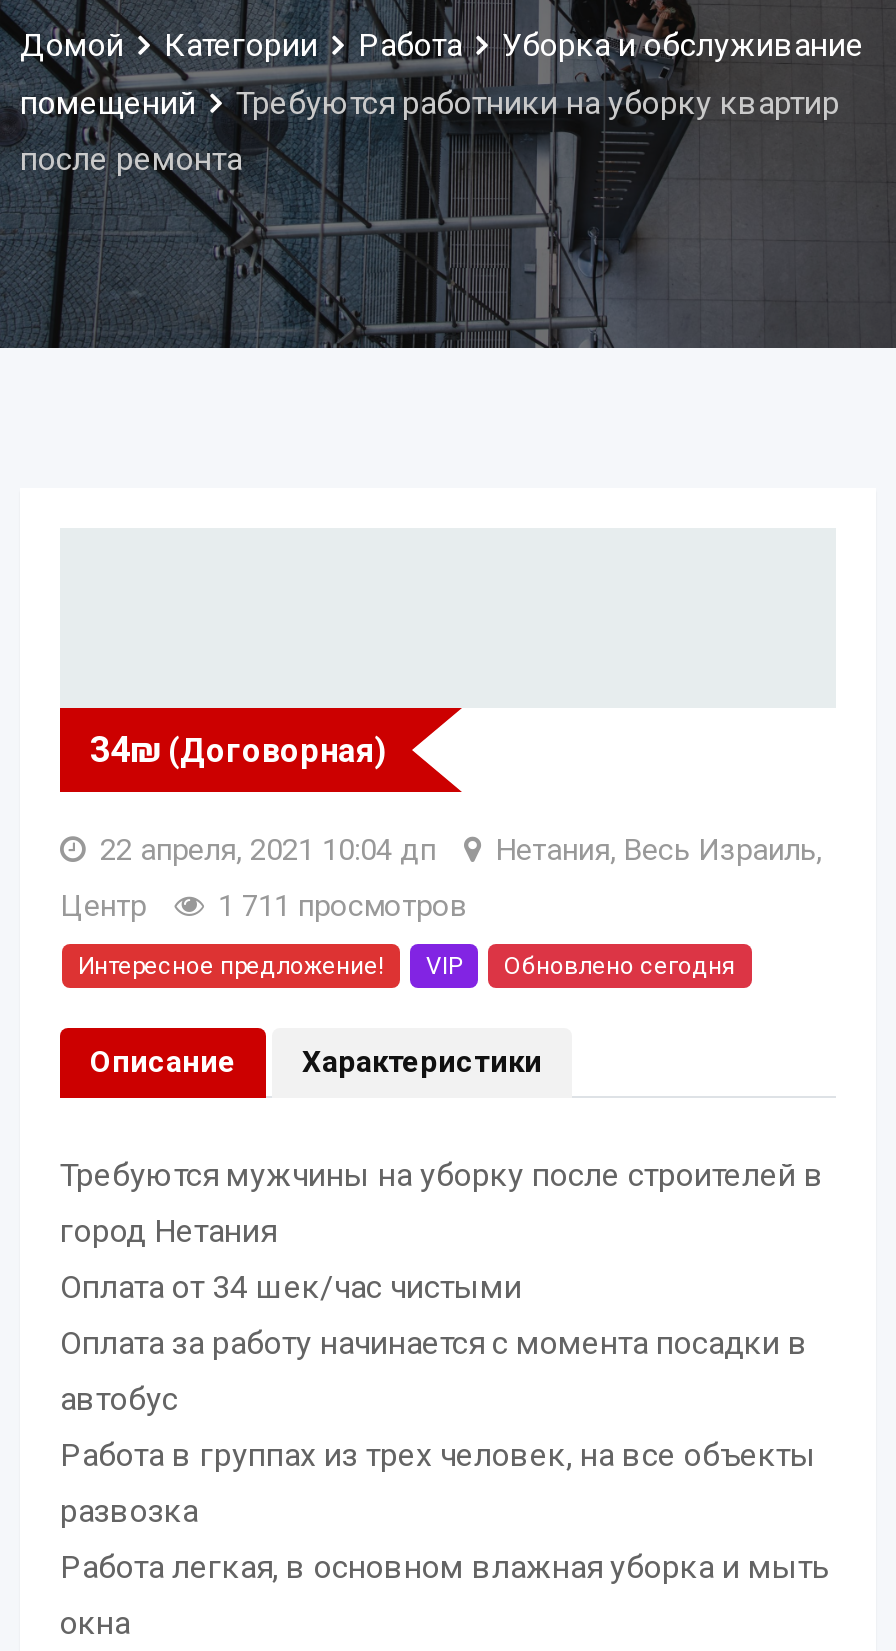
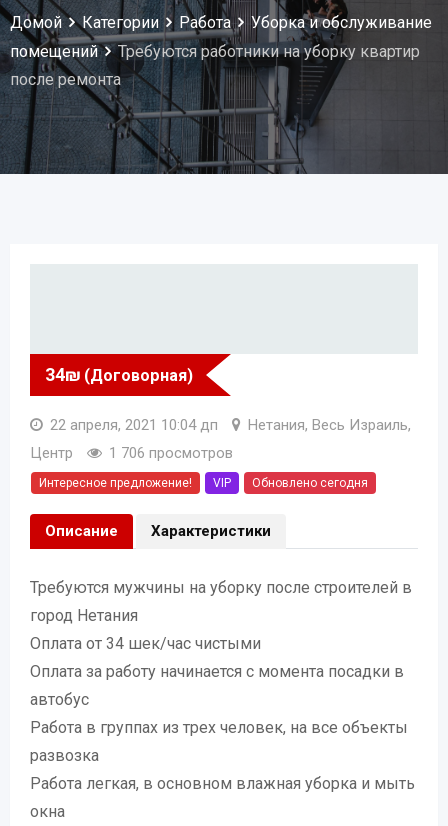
[60,888,466,924] Центр 1 711 просмотров -> [30,444,233,462] Центр 1 706 просмотров

